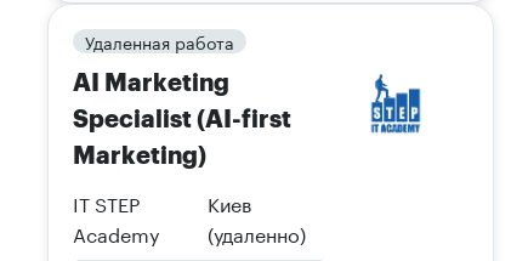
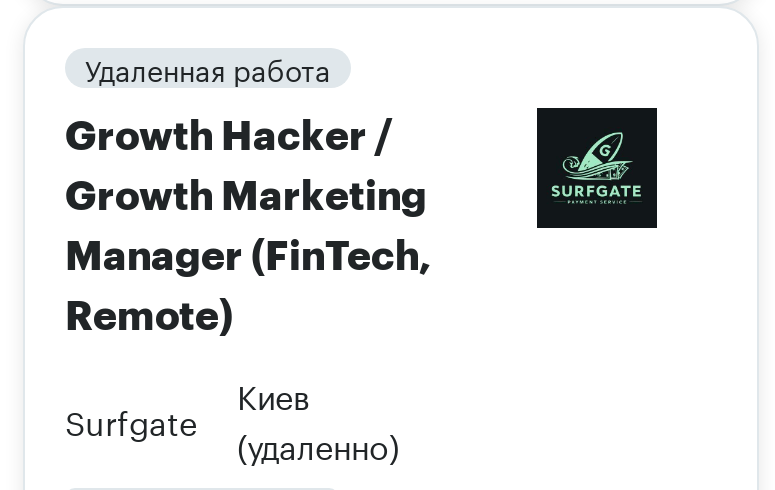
[73,72,291,248] AI Marketing | Specialist (AI-first | Marketing) | IT STEP | Academy -> [65,118,431,443] Growth Hacker / | Growth Marketing | Manager (FinTech, | Remote) | Surfgate
[359,66,432,135] [image] -> [535,106,659,230] [image]

